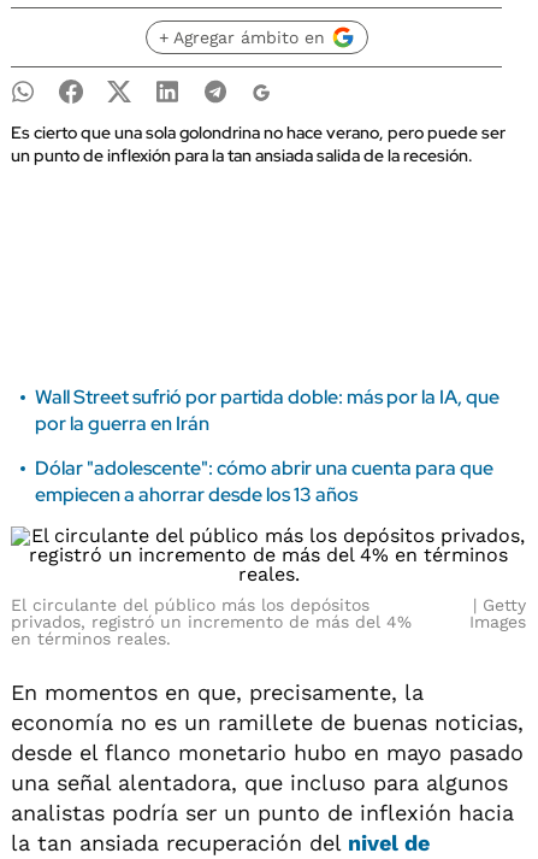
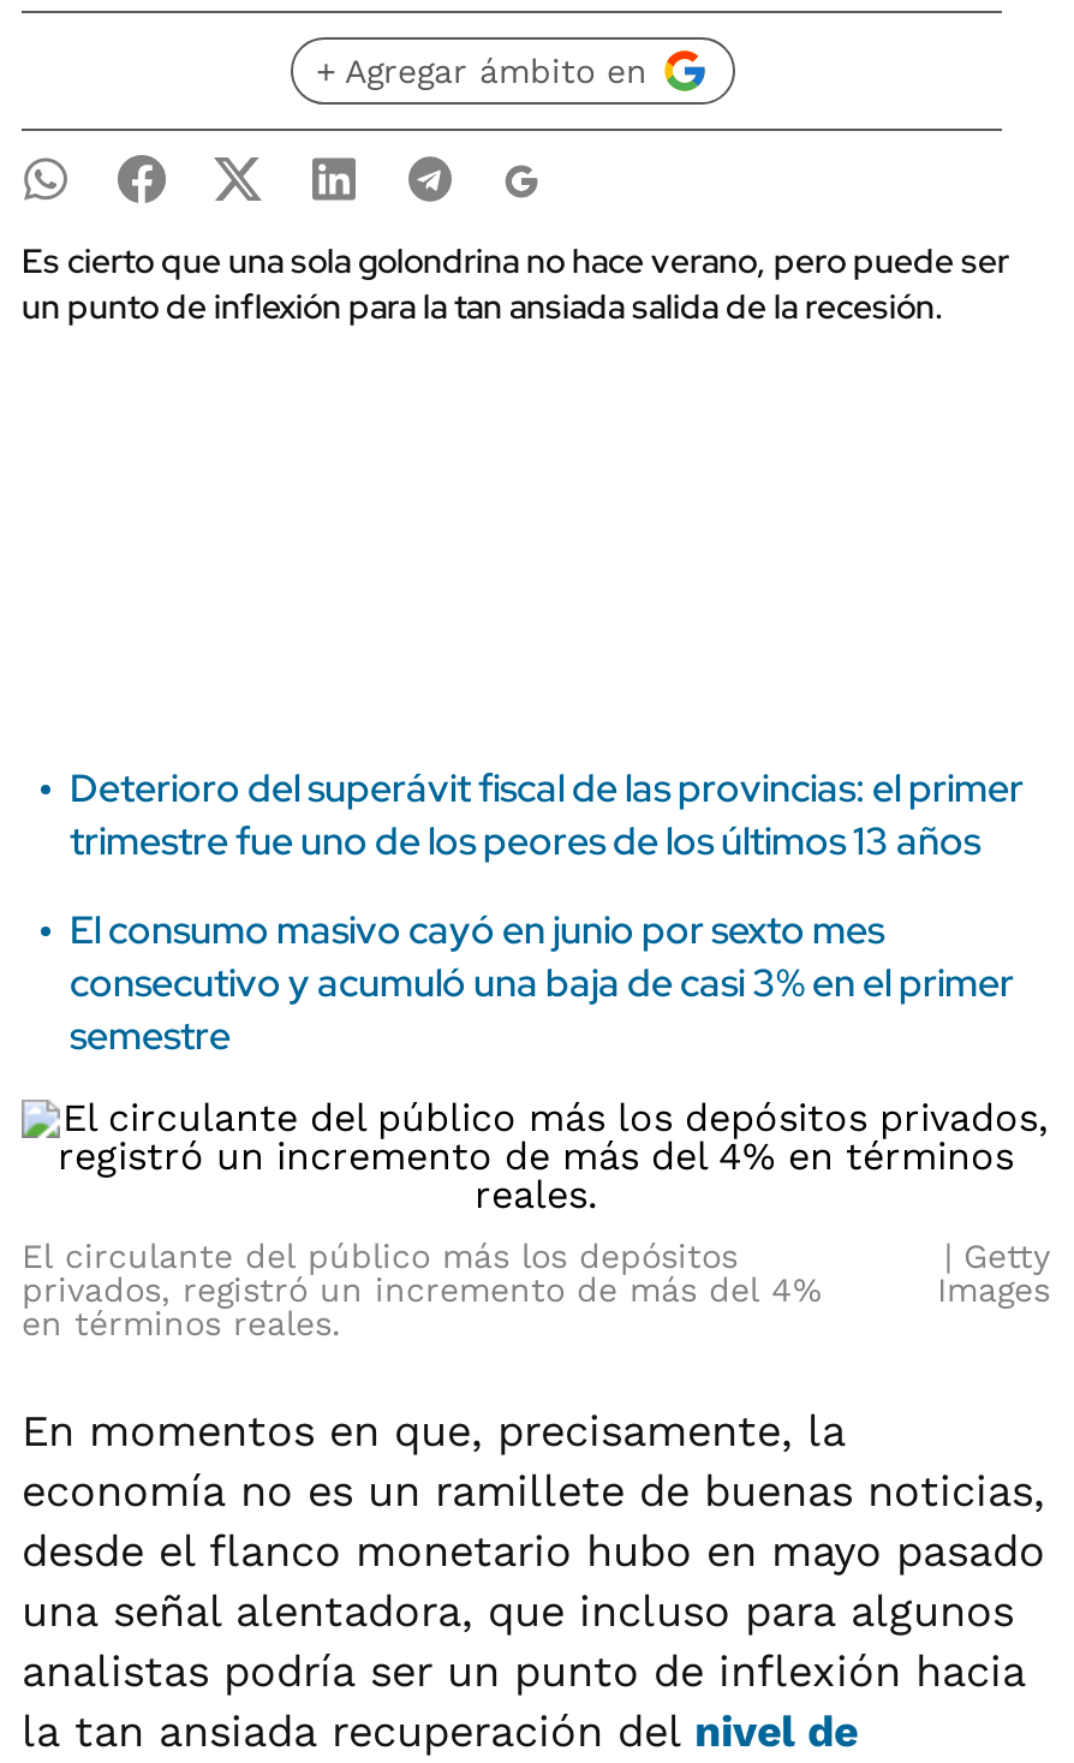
[35,384,499,436] Wall Street sufrió por partida doble: más por la IA, que | por la guerra en Irán -> [70,763,1024,866] Deterioro del superávit fiscal de las provincias: el primer | trimestre fue uno de los peores de los últimos 13 años
[35,455,493,507] Dólar "adolescente": cómo abrir una cuenta para que | empiecen a ahorrar desde los 13 años -> [70,905,1014,1061] El consumo masivo cayó en junio por sexto mes | consecutivo y acumuló una baja de casi 3% en el primer | semestre

